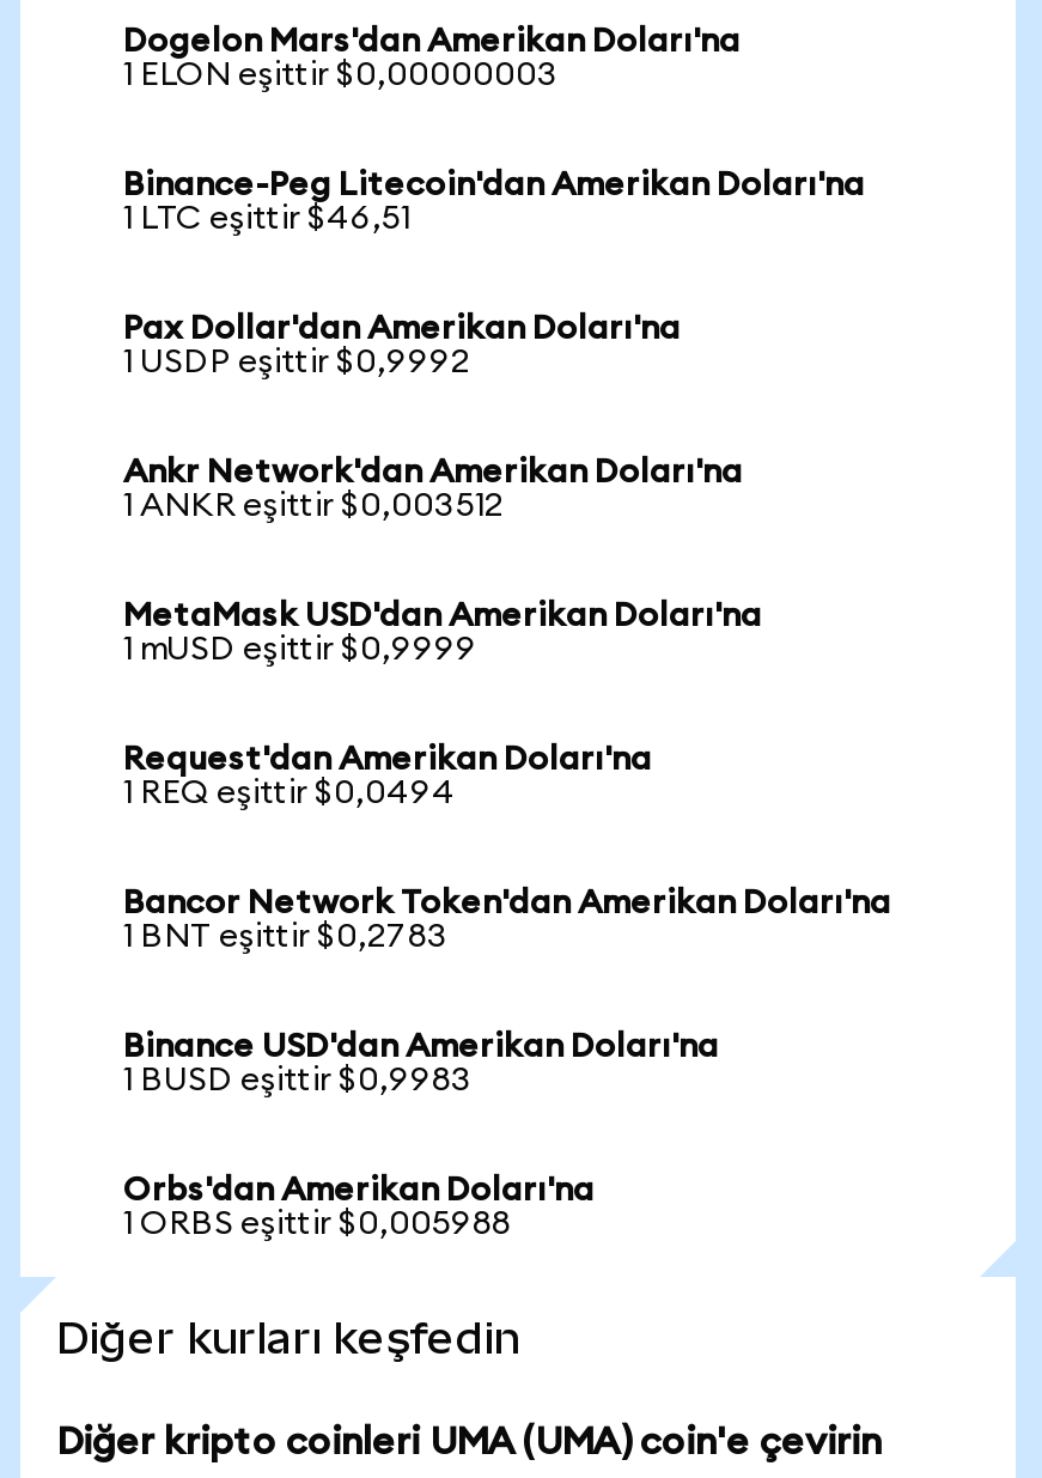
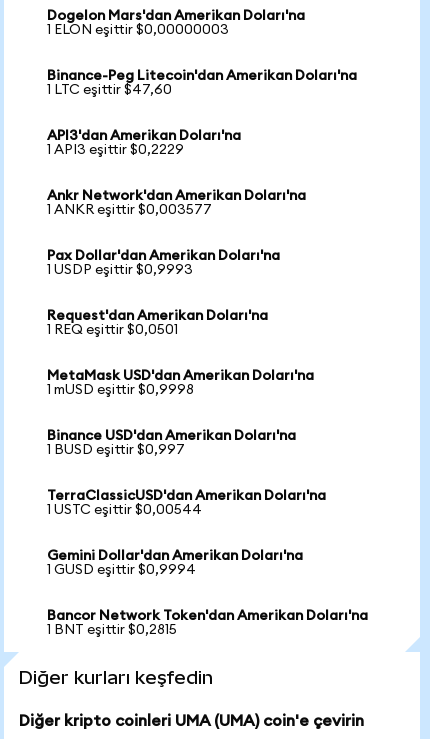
[123,202,410,236] 1 LTC eşittir $46,51 -> [47,83,172,97] 1 LTC eşittir $47,60
moved [123,312,681,346] -> [47,249,280,263]: Pax Dollar'dan Amerikan Doları'na
[123,346,470,379] 1 USDP eşittir $0,9992 -> [47,129,241,157] API3'dan Amerikan Doları'na | 1 API3 eşittir $0,2229
[123,489,504,523] 1 ANKR eşittir $0,003512 -> [47,203,212,217] 1 ANKR eşittir $0,003577
moved [123,600,762,633] -> [47,369,314,383]: MetaMask USD'dan Amerikan Doları'na
[123,633,477,667] 1 mUSD eşittir $0,9999 -> [47,263,193,277] 1 USDP eşittir $0,9993
[123,777,456,810] 1 REQ eşittir $0,0494 -> [47,323,178,337] 1 REQ eşittir $0,0501
moved [123,887,891,920] -> [47,609,368,623]: Bancor Network Token'dan Amerikan Doları'na
[123,920,449,954] 1 BNT eşittir $0,2783 -> [47,383,194,397] 1 mUSD eşittir $0,9998
[123,1064,595,1241] 1 BUSD eşittir $0,9983 | Orbs'dan Amerikan Doları'na | 1 ORBS eşittir $0,005988 -> [47,443,326,637] 1 BUSD eşittir $0,997 | TerraClassicUSD'dan Amerikan Doları'na | 1 USTC eşittir $0,00544 | Gemini Dollar'dan Amerikan Doları'na | 1 GUSD eşittir $0,9994 | 1 BNT eşittir $0,2815

